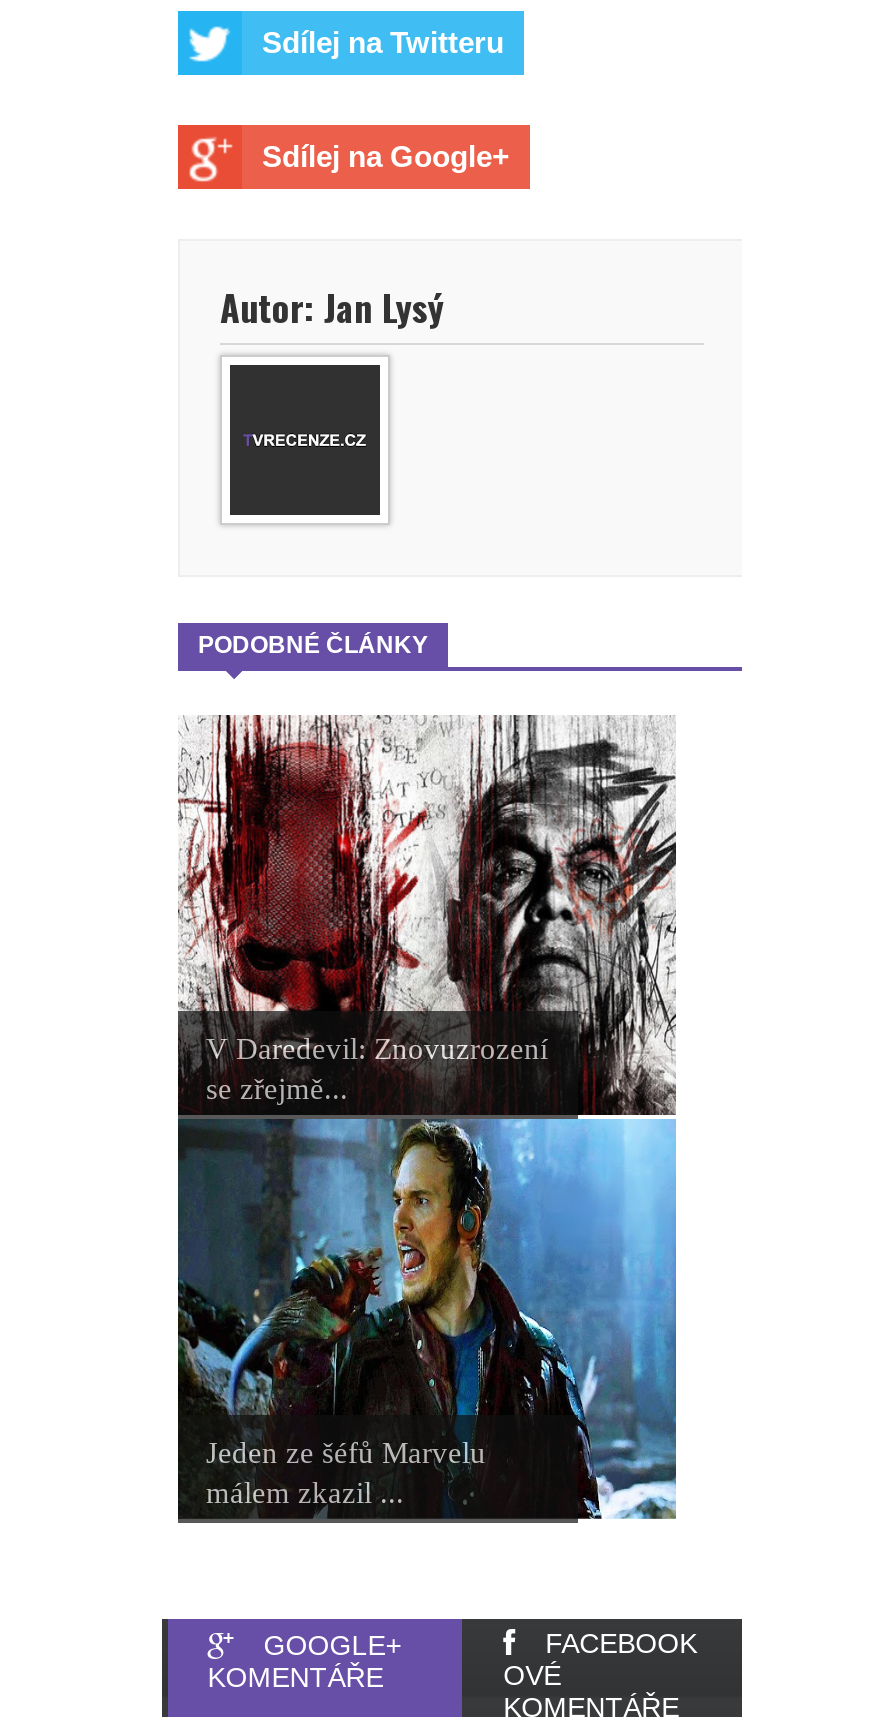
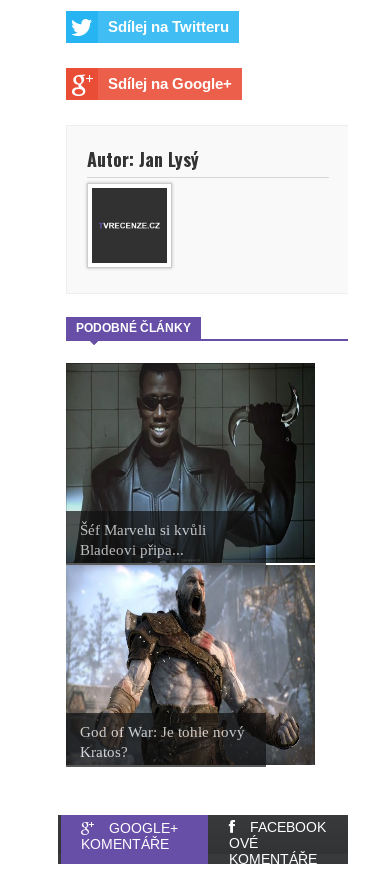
[176,715,678,1521] [image] | V Daredevil: Znovuzrození | se zřejmě... -> [65,362,316,766] [image] | Šéf Marvelu si kvůli | Bladeovi připa...
[206,1437,486,1509] Jeden ze šéfů Marvelu | málem zkazil ... -> [80,724,245,760] God of War: Je tohle nový | Kratos?

